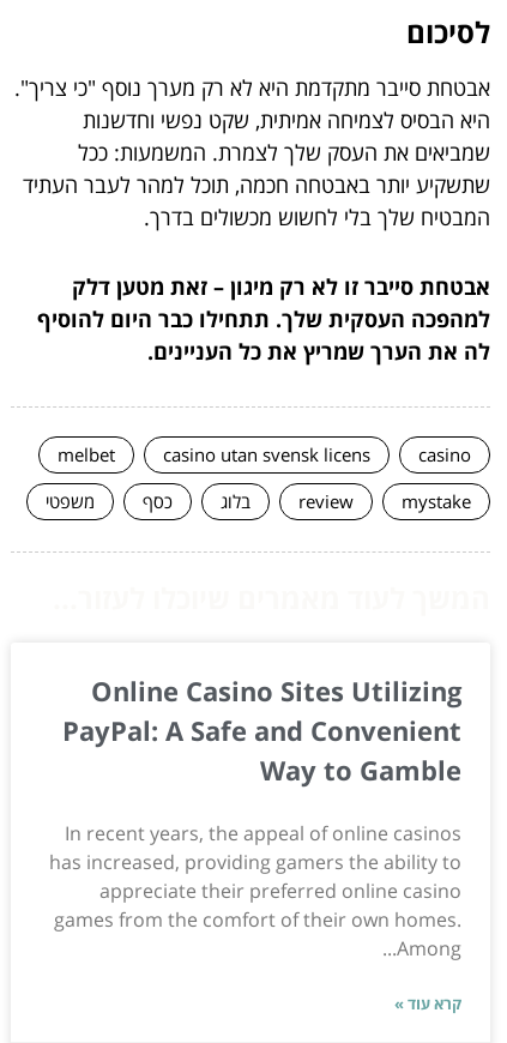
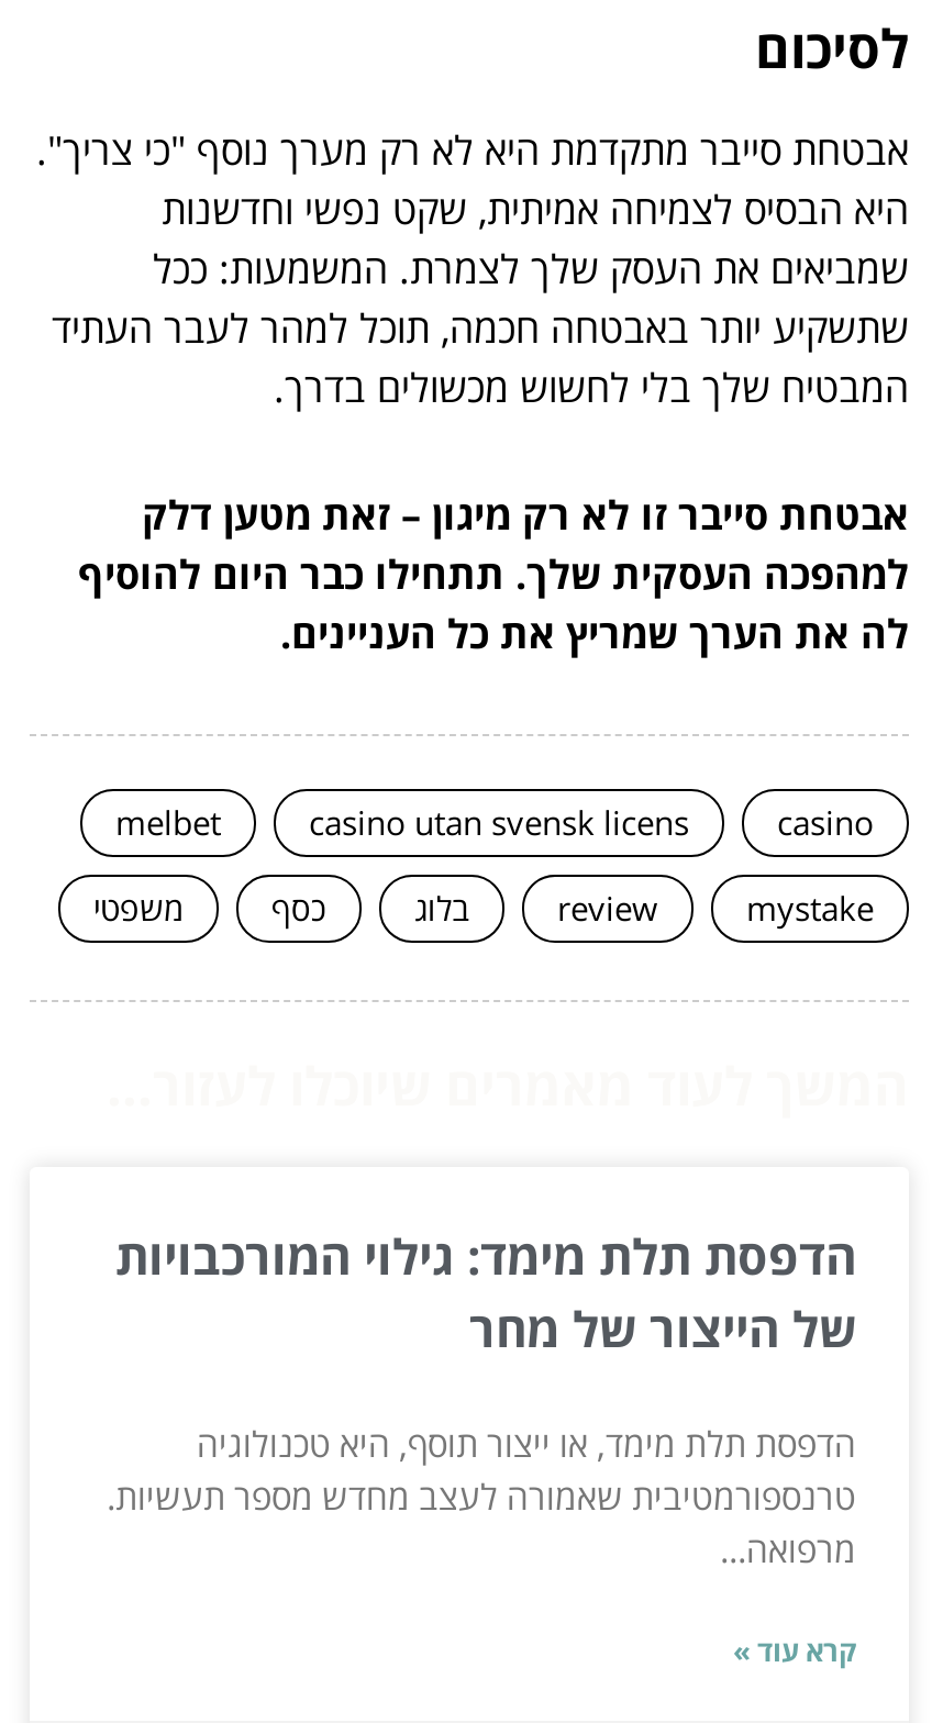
[62,672,461,787] Online Casino Sites Utilizing | PayPal: A Safe and Convenient | Way to Gamble -> [115,1221,856,1360] הדפסת תלת מימד: גילוי המורכבויות | של הייצור של מחר
[49,820,461,961] In recent years, the appeal of online casinos | has increased, providing gamers the ability to | appreciate their preferred online casino | games from the comfort of their own homes. | Among... -> [107,1419,856,1573] הדפסת תלת מימד, או ייצור תוסף, היא טכנולוגיה | טרנספורמטיבית שאמורה לעצב מחדש מספר תעשיות. | מרפואה...

